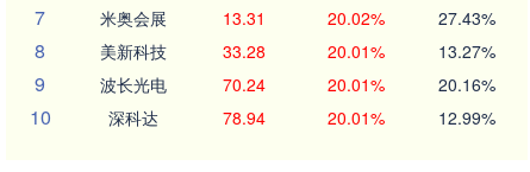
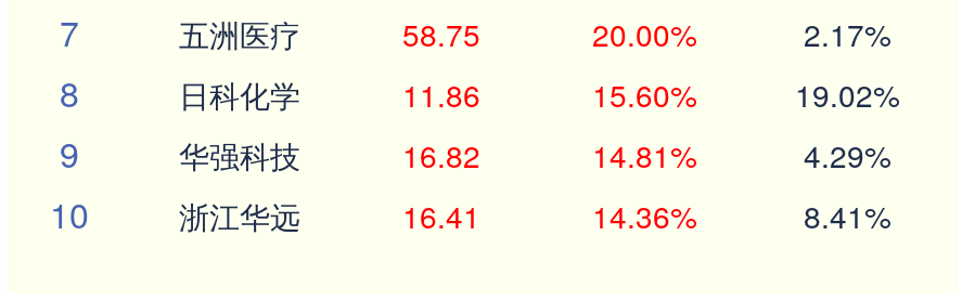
[100,6,495,30] 米奥会展 | 13.31 | 20.02% | 27.43% -> [179,11,890,54] 五洲医疗 | 58.75 | 20.00% | 2.17%
[100,39,495,63] 美新科技 | 33.28 | 20.01% | 13.27% -> [179,72,899,115] 日科化学 | 11.86 | 15.60% | 19.02%
[100,72,495,96] 波长光电 | 70.24 | 20.01% | 20.16% -> [179,132,890,176] 华强科技 | 16.82 | 14.81% | 4.29%
[108,106,495,129] 深科达 | 78.94 | 20.01% | 12.99% -> [179,193,890,236] 浙江华远 | 16.41 | 14.36% | 8.41%

